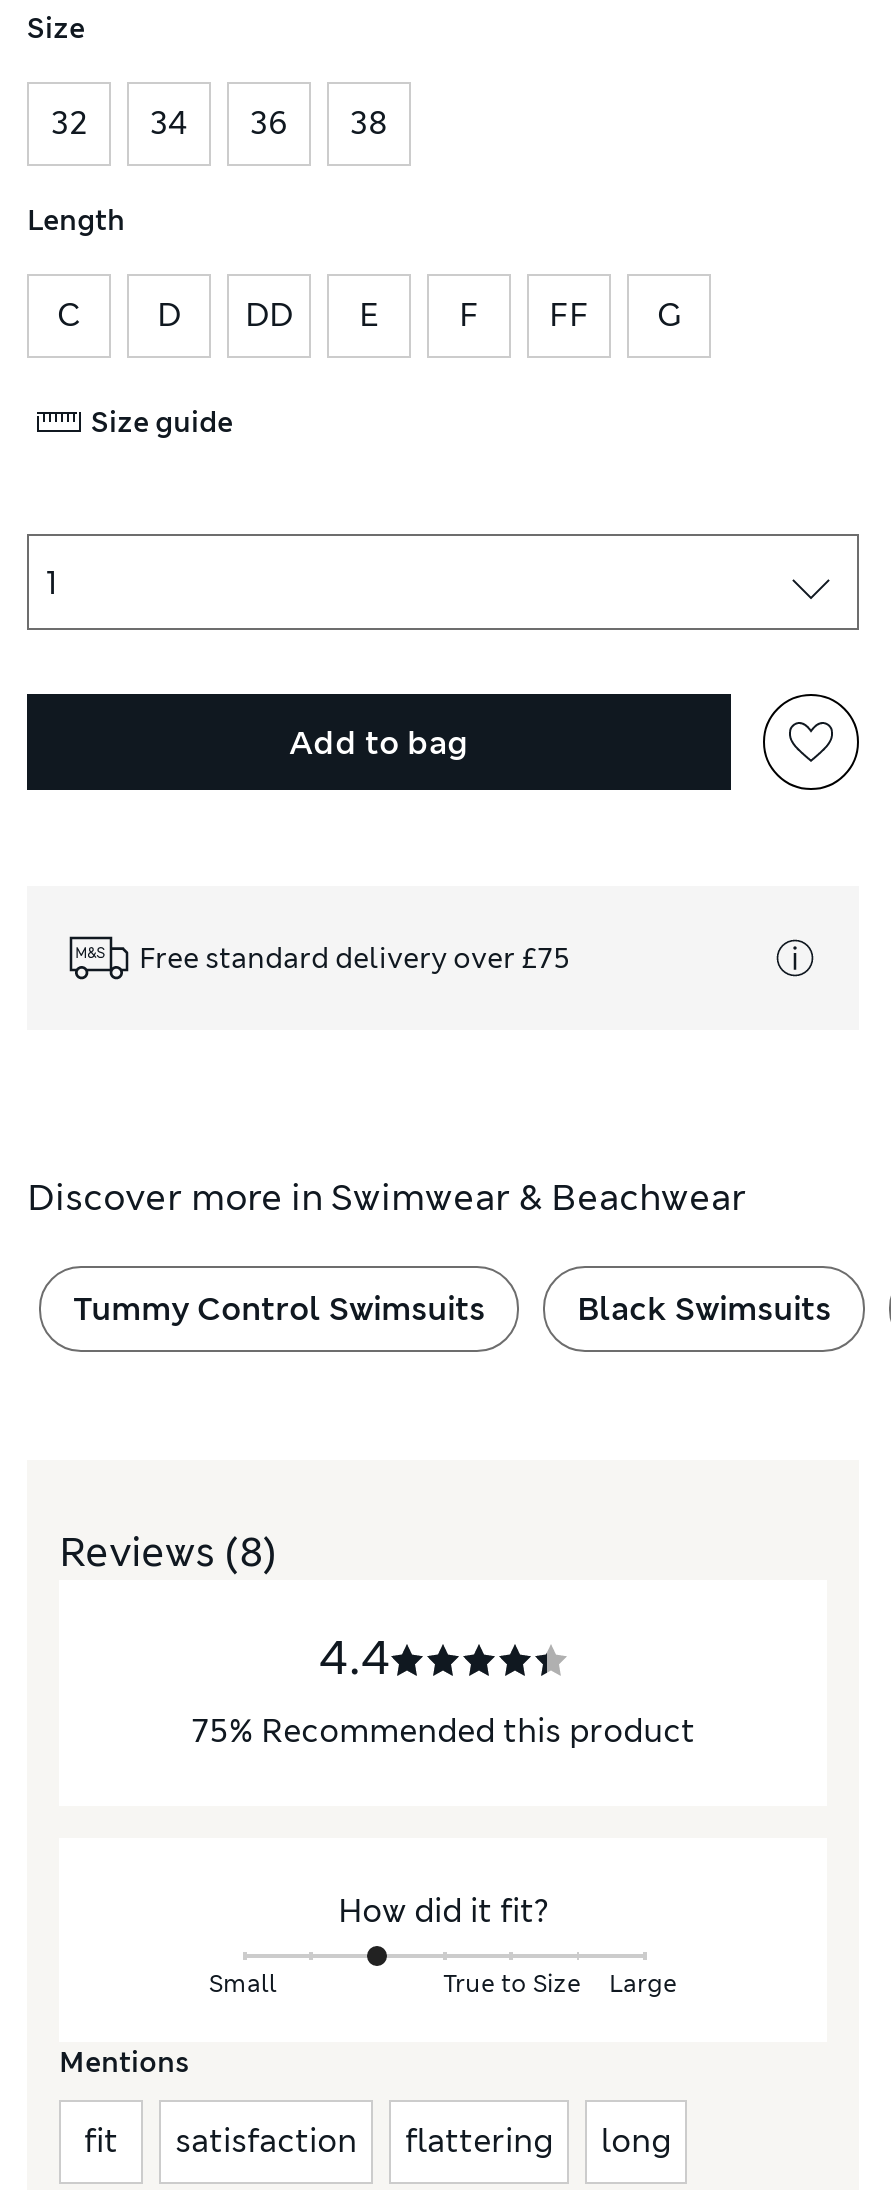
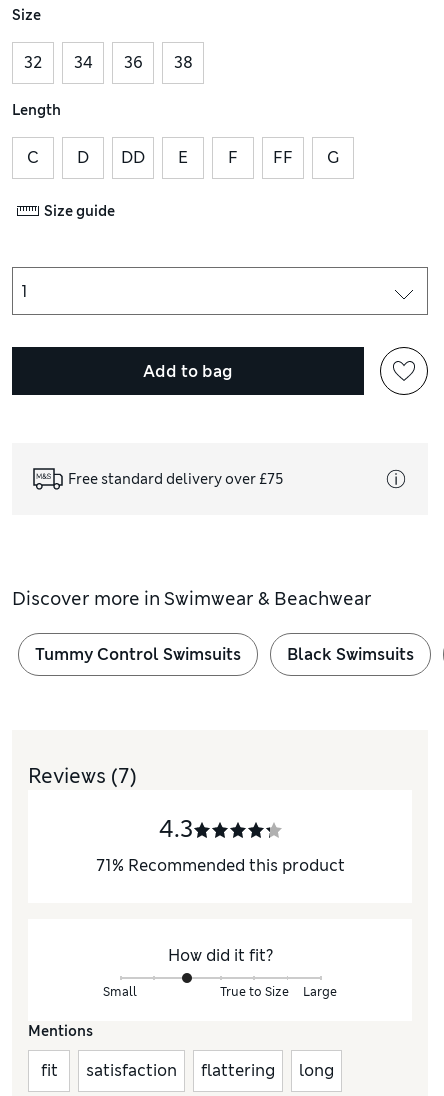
[59,1527,277,1579] Reviews (8) -> [28,763,137,789] Reviews (7)
[319,1627,391,1691] 4.4 -> [158,813,193,845] 4.3
[191,1711,695,1753] 75% Recommended this product -> [95,855,344,876] 71% Recommended this product

